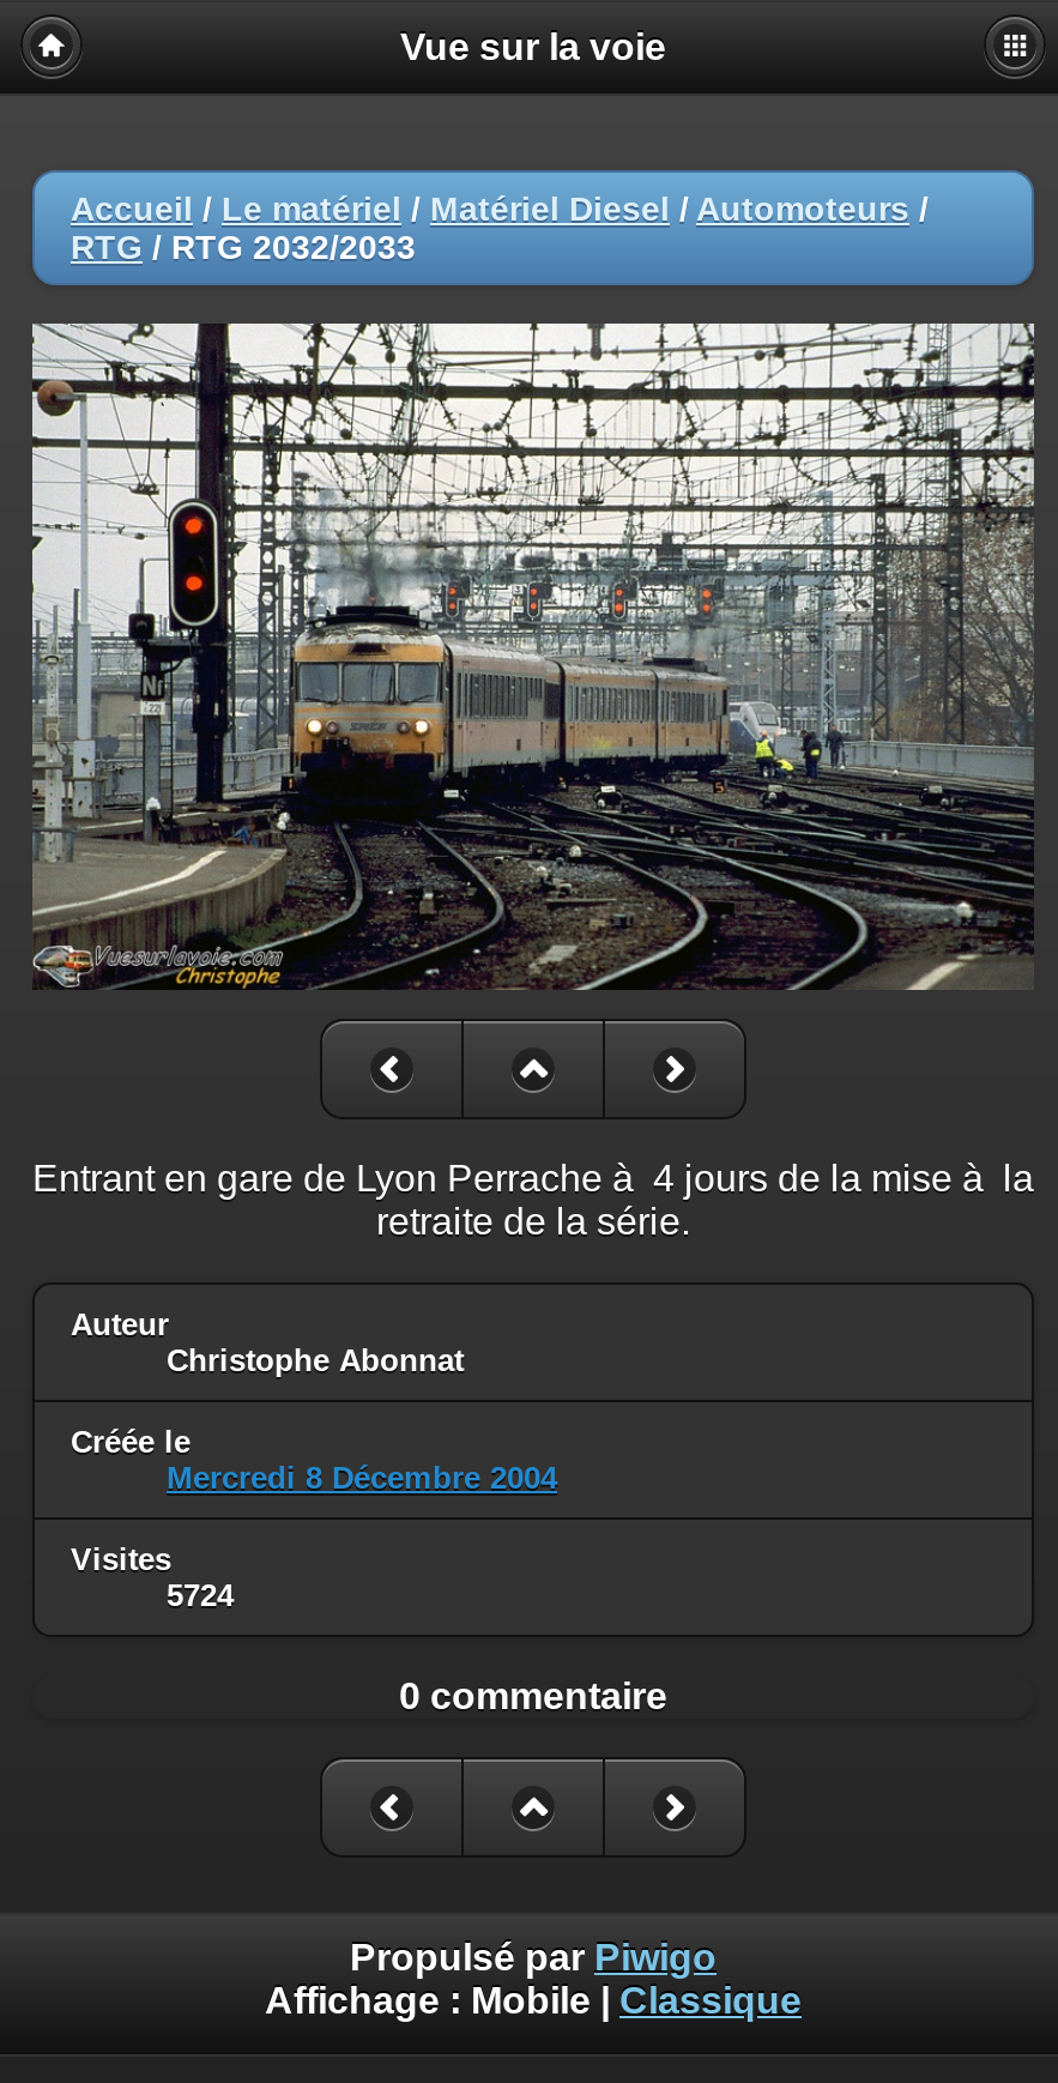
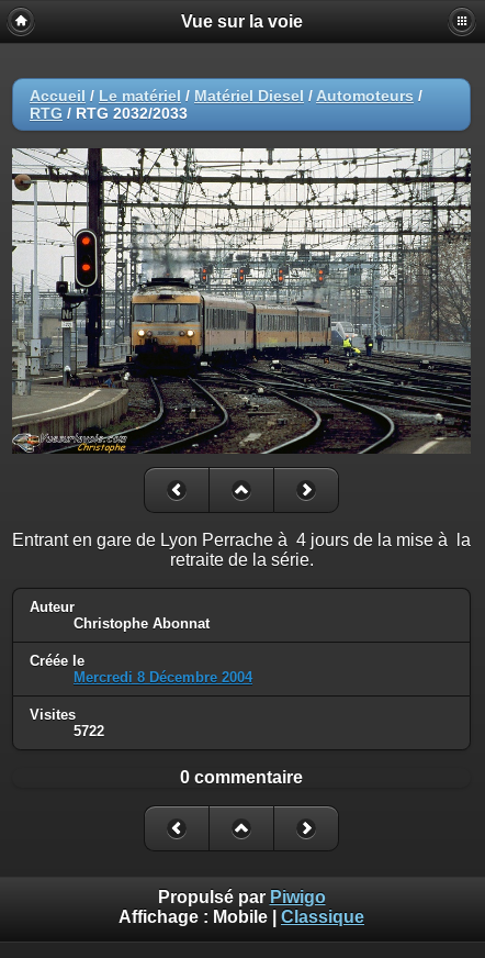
[167,1576,234,1612] 5724 -> [74,722,104,739] 5722

